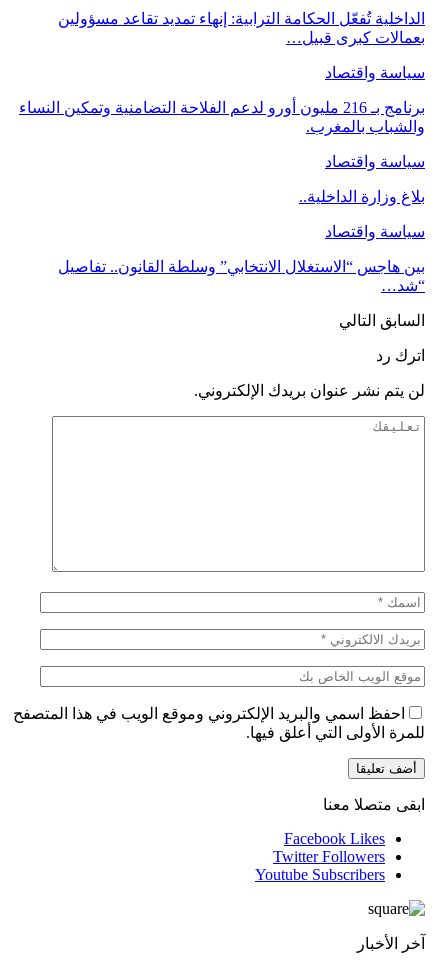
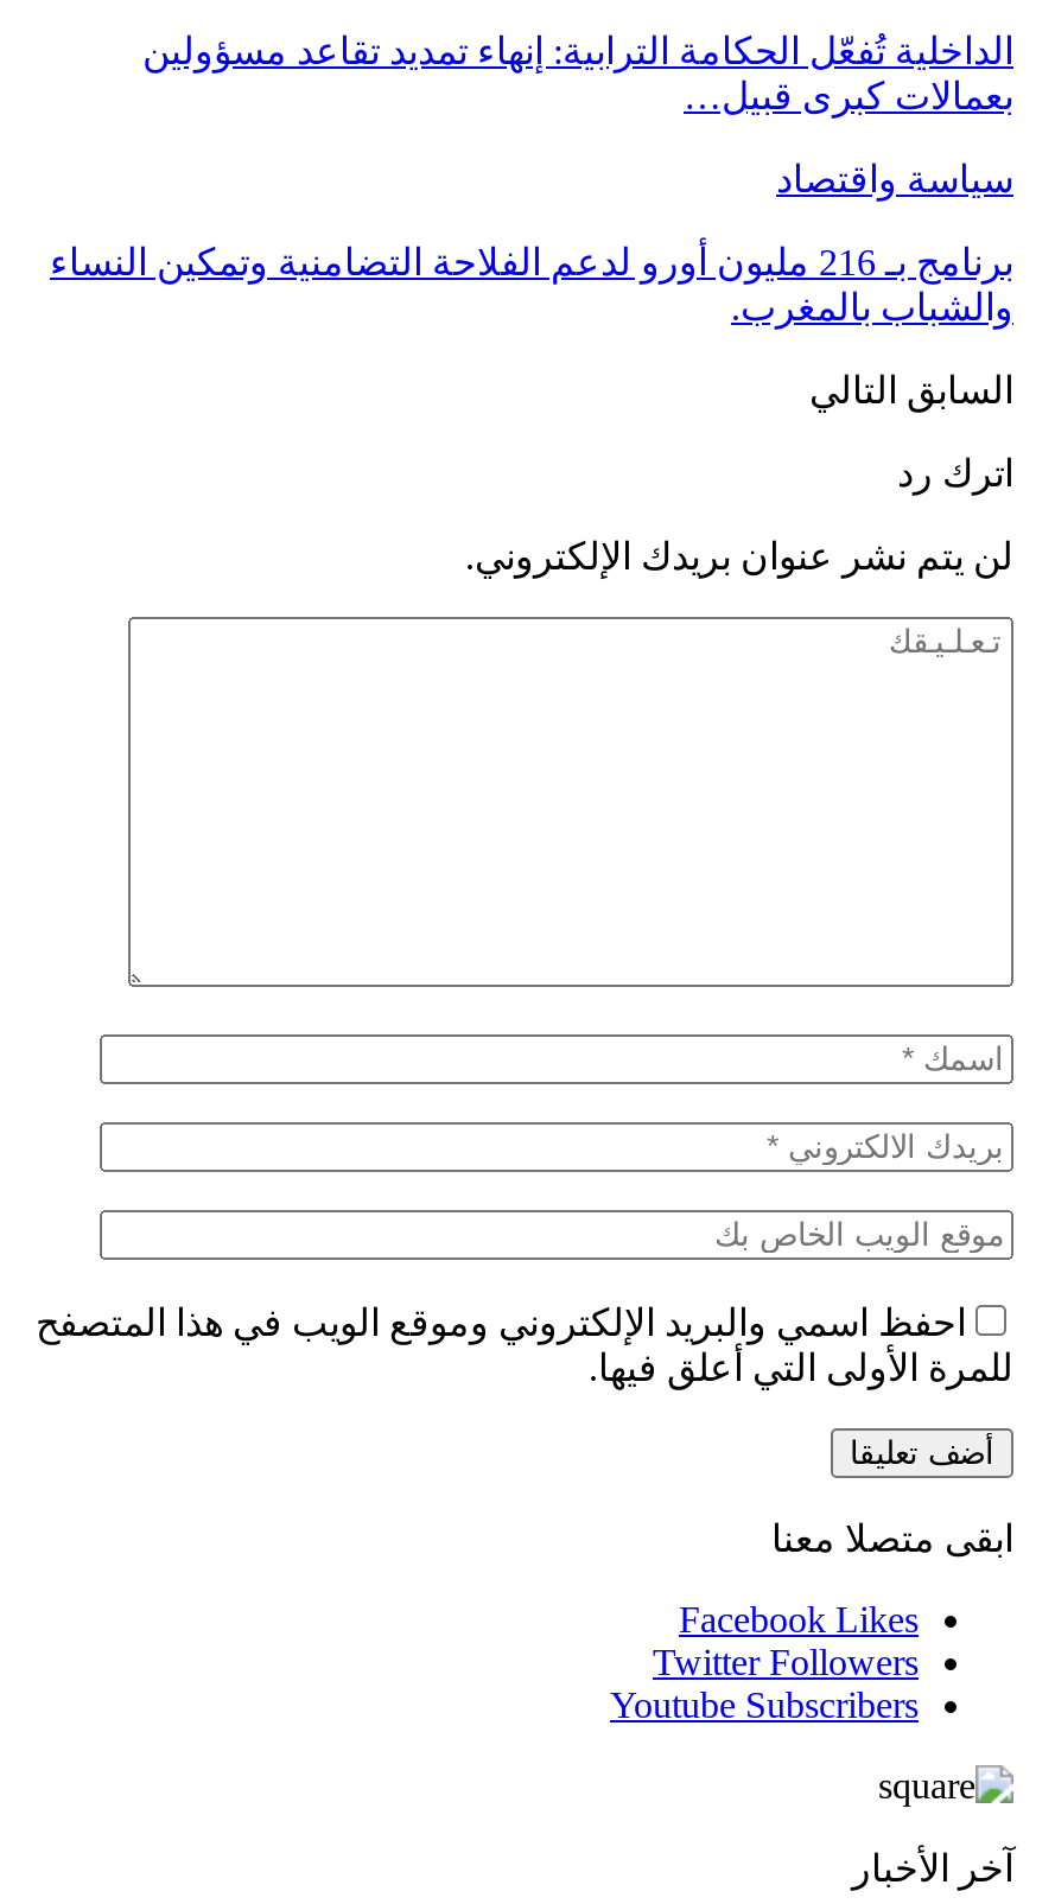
[58,153,425,294] سياسة واقتصاد | بلاغ وزارة الداخلية.. | سياسة واقتصاد | بين هاجس “الاستغلال الانتخابي” وسلطة القانون.. تفاصيل | “شد… -> none

